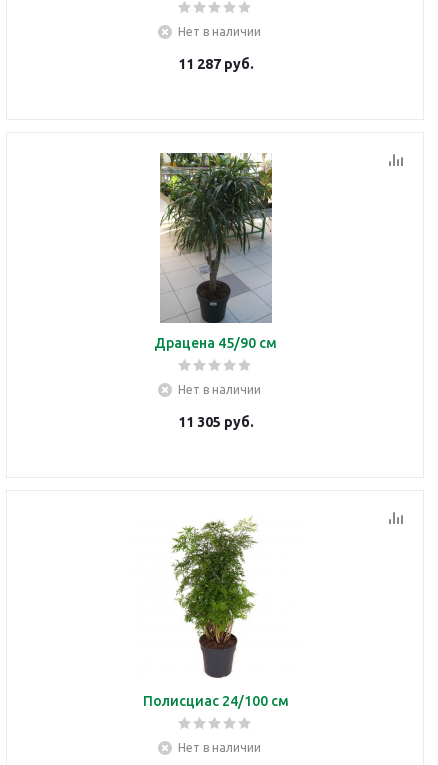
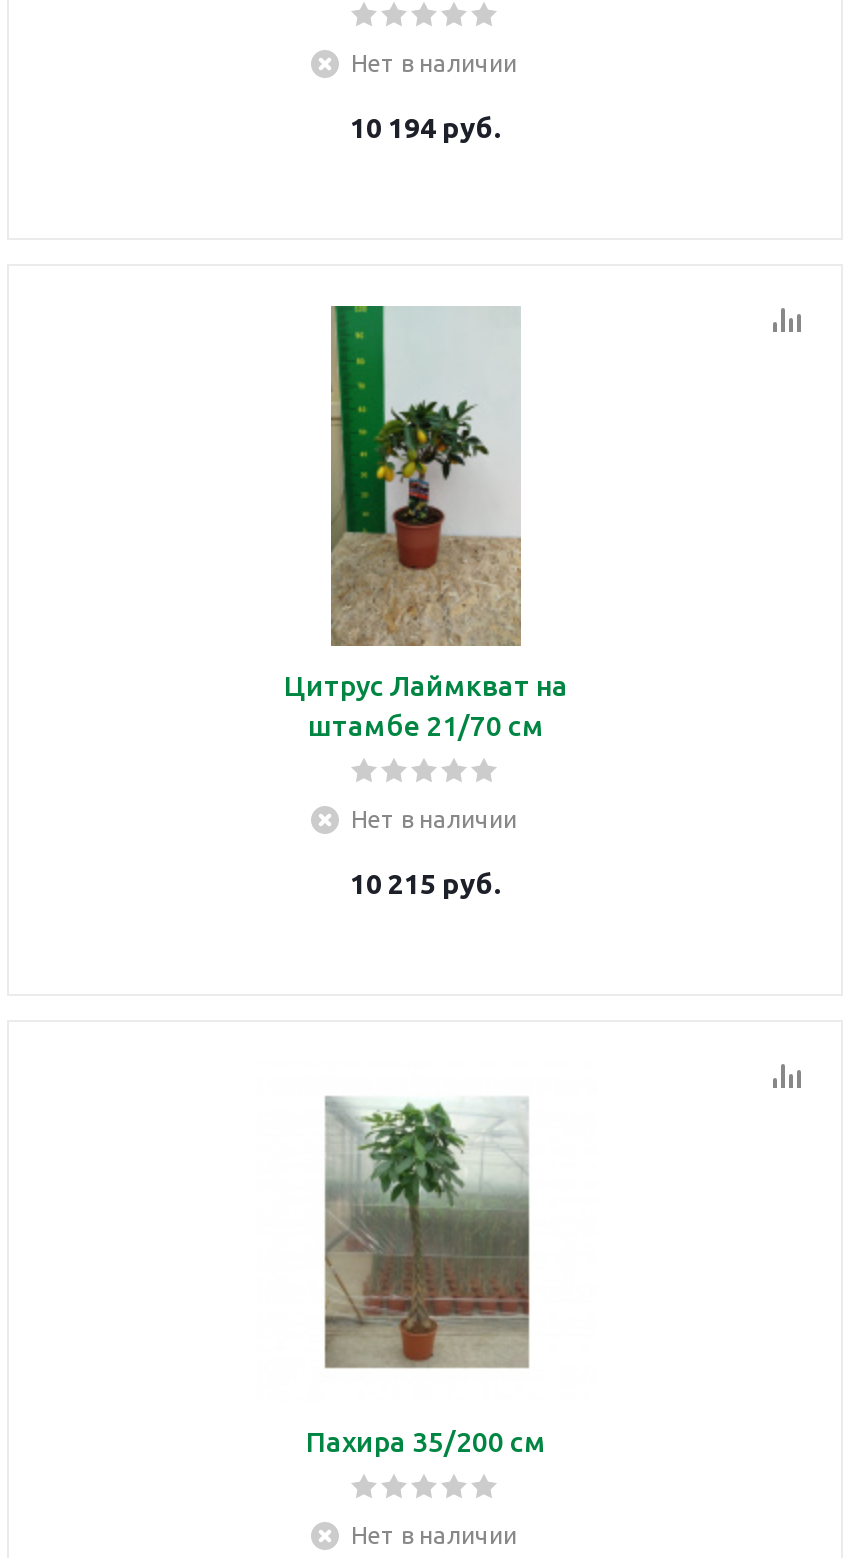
[177,56,253,72] 11 287 руб. -> [350,112,502,144] 10 194 руб.
[154,152,277,351] [image] | Драцена 45/90 см -> [284,306,568,742] [image] | Цитрус Лаймкват на | штамбе 21/70 см
[177,414,253,430] 11 305 руб. -> [350,868,502,900] 10 215 руб.
[142,516,288,709] [image] | Полисциас 24/100 см -> [306,1076,546,1458] [image] | Пахира 35/200 см

